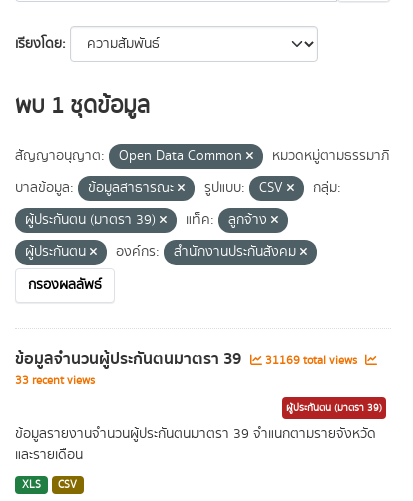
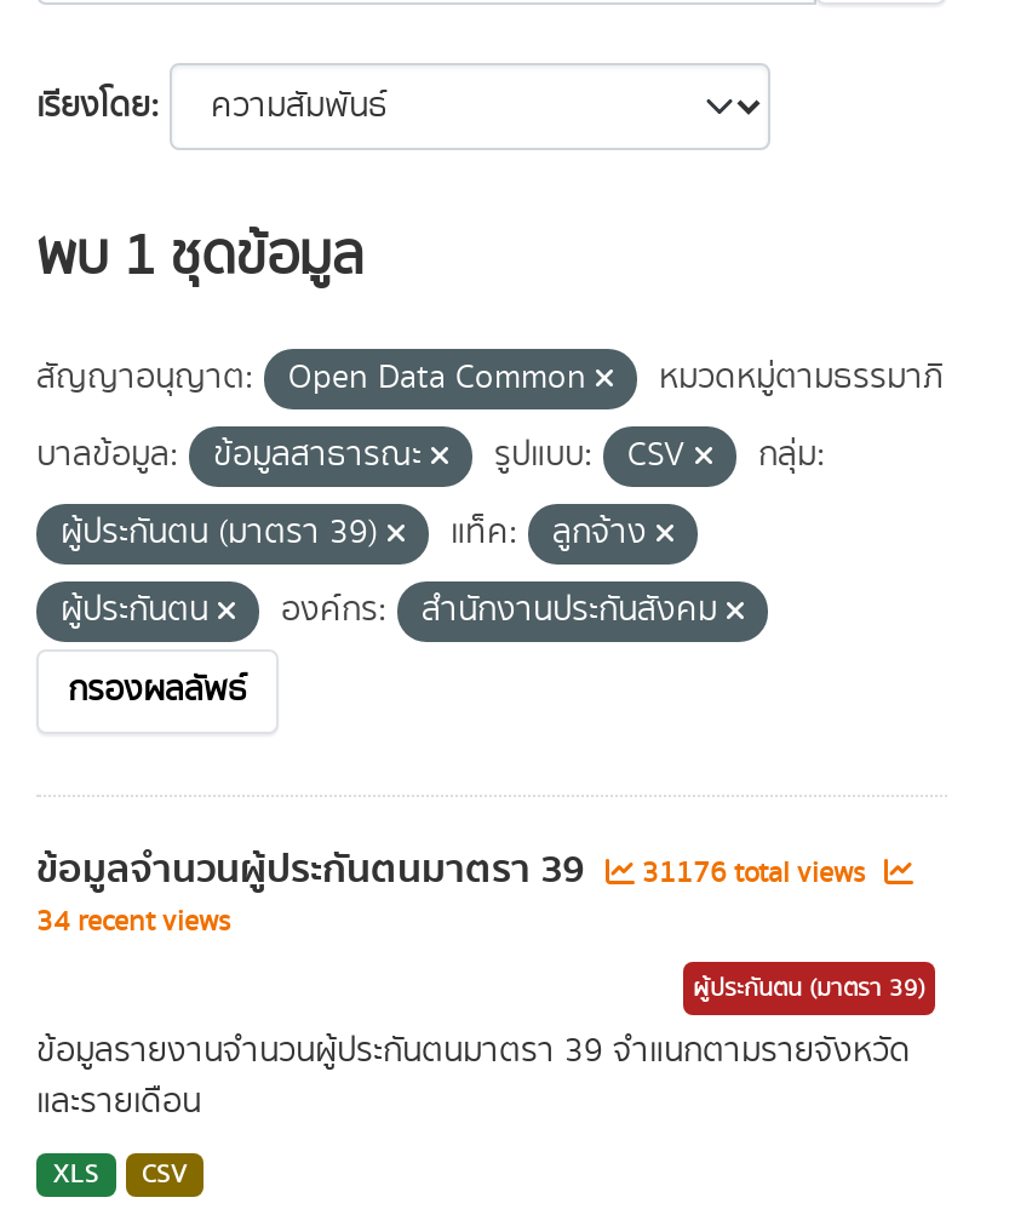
[15,346,360,372] ข้อมูลจำนวนผู้ประกันตนมาตรา 39 31169 total views -> [36,838,872,901] ข้อมูลจำนวนผู้ประกันตนมาตรา 39 31176 total views
[15,372,95,389] 33 recent views -> [36,901,230,942] 34 recent views

